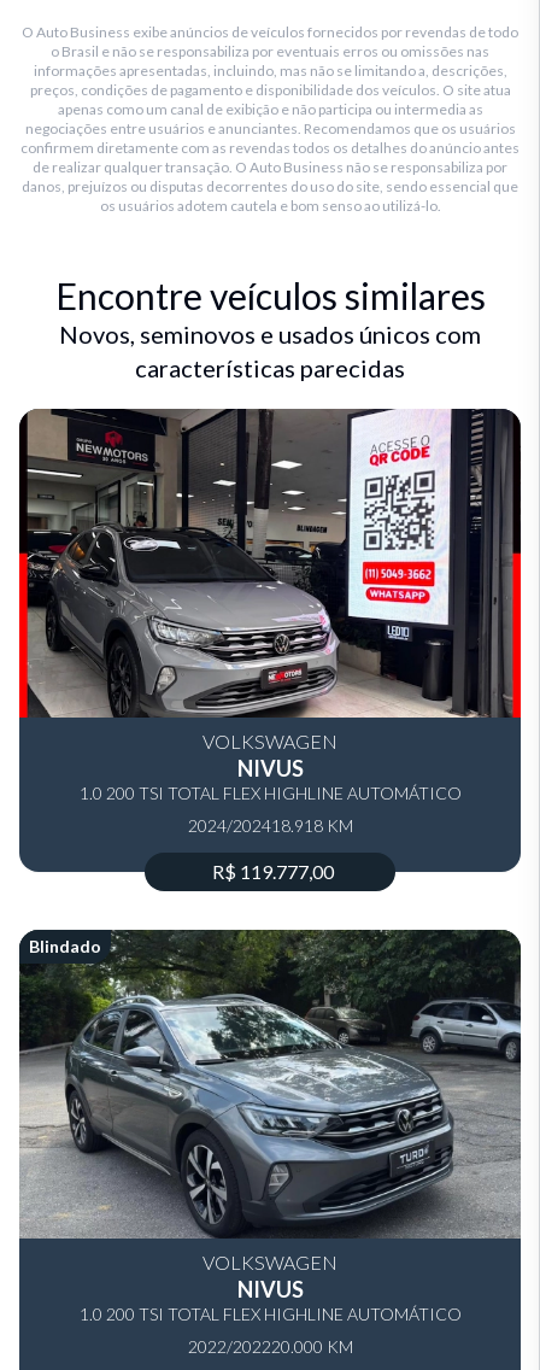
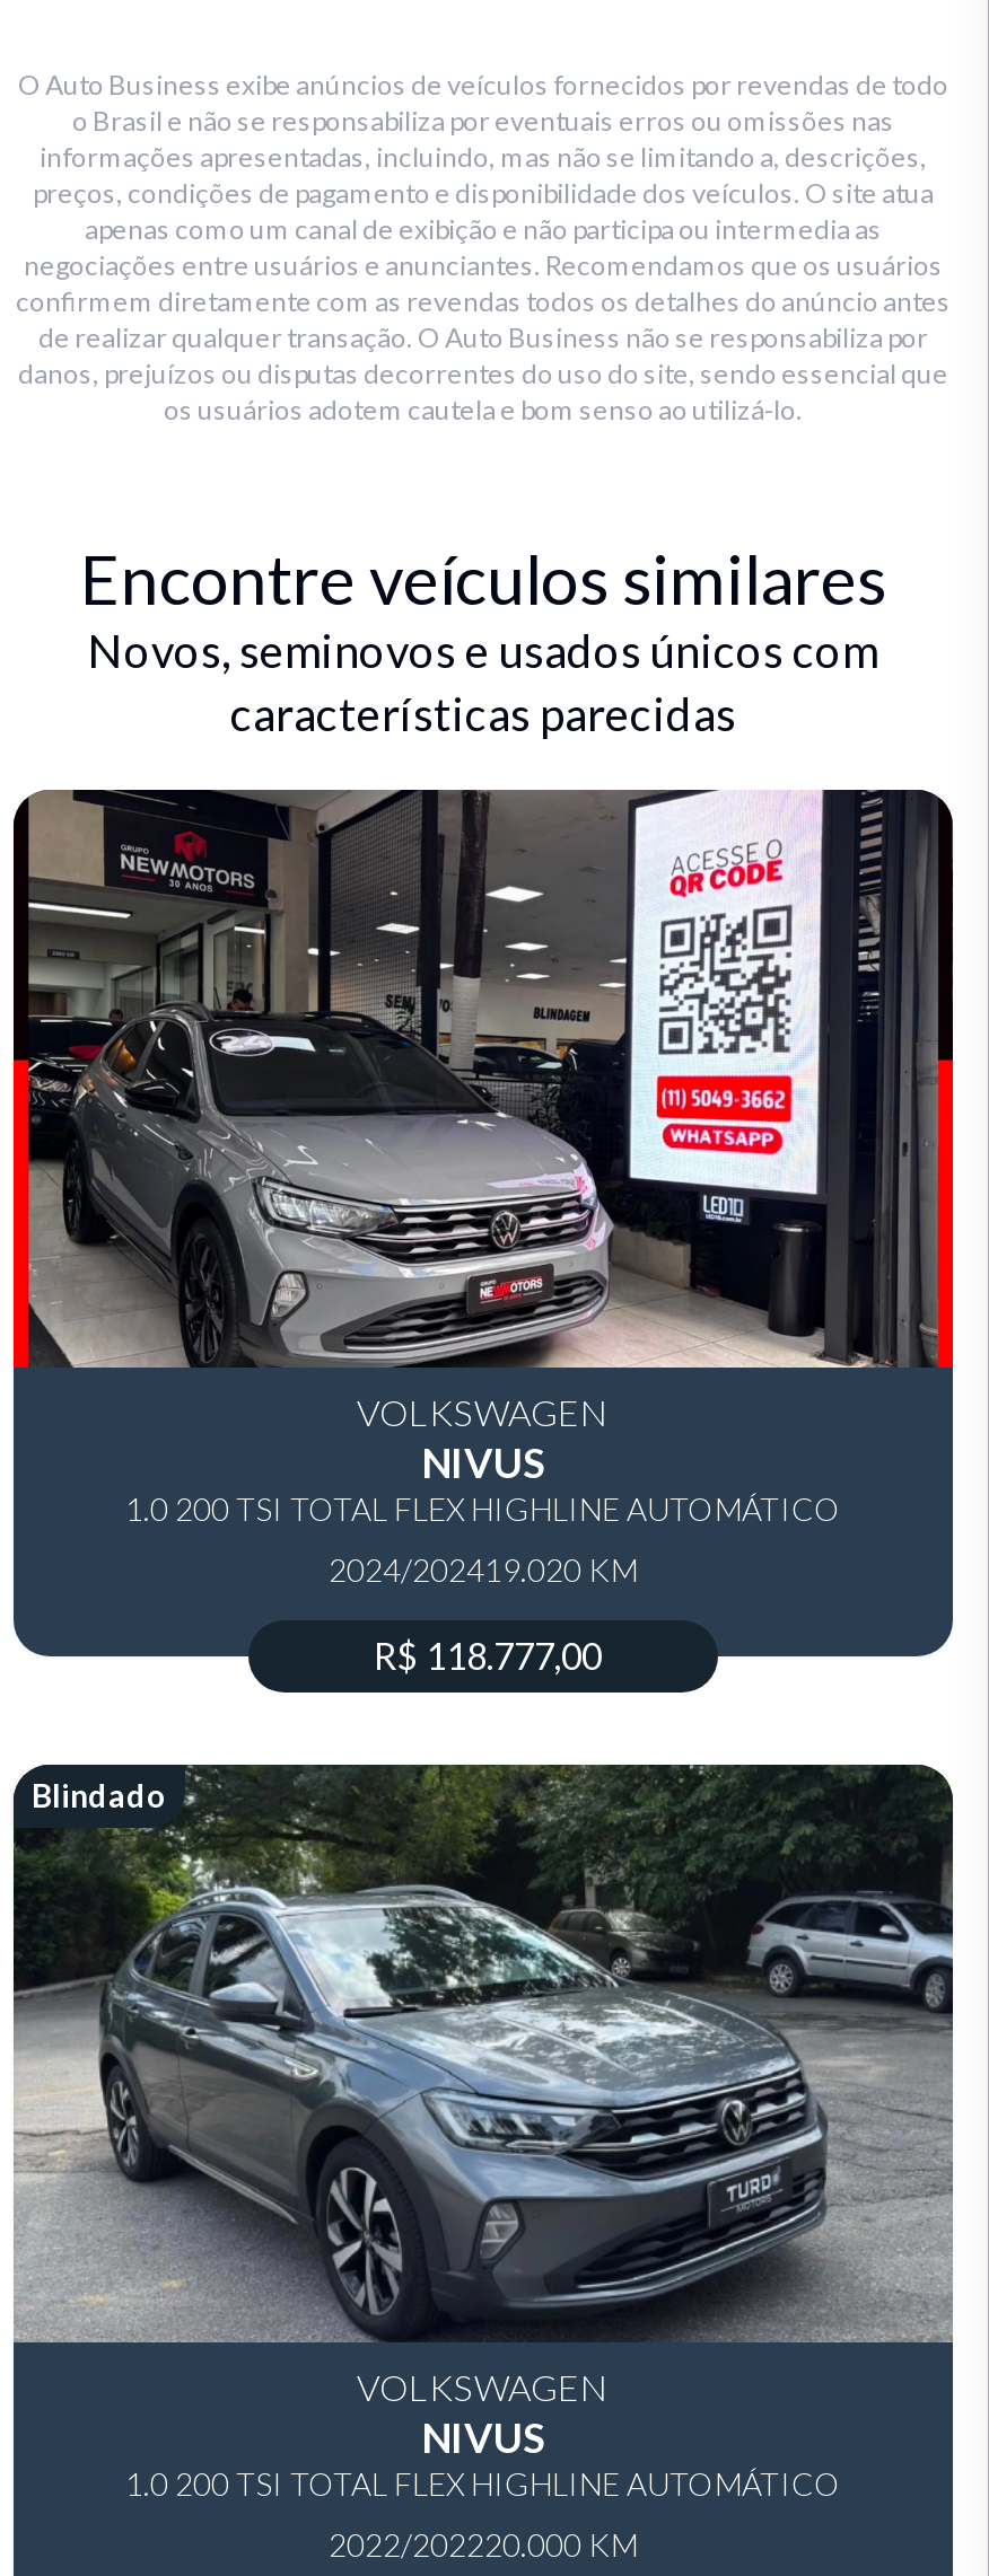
[187,815,353,836] 2024/202418.918 KM -> [329,1550,638,1589] 2024/202419.020 KM
[212,860,333,883] R$ 119.777,00 -> [374,1634,602,1677] R$ 118.777,00

